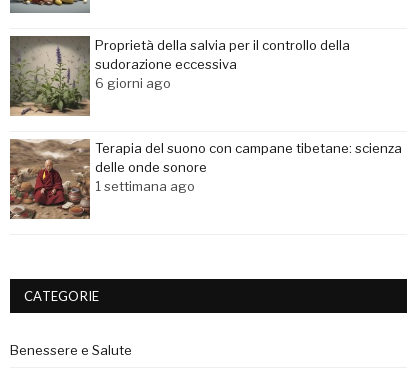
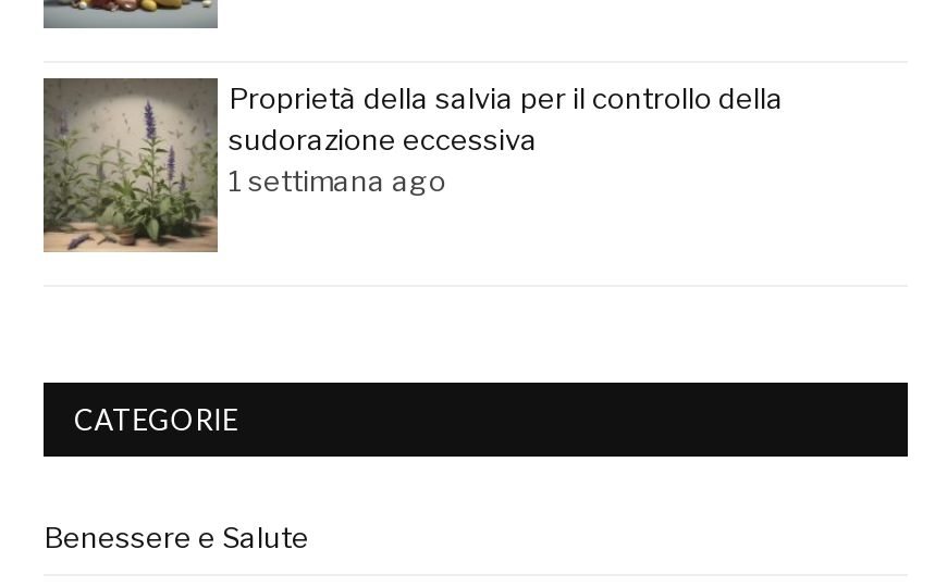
[95,75,171,91] 6 giorni ago -> none
[9,139,402,220] [image] | Terapia del suono con campane tibetane: scienza | delle onde sonore -> none

